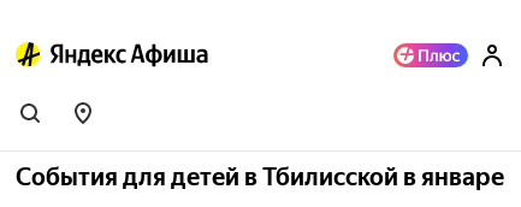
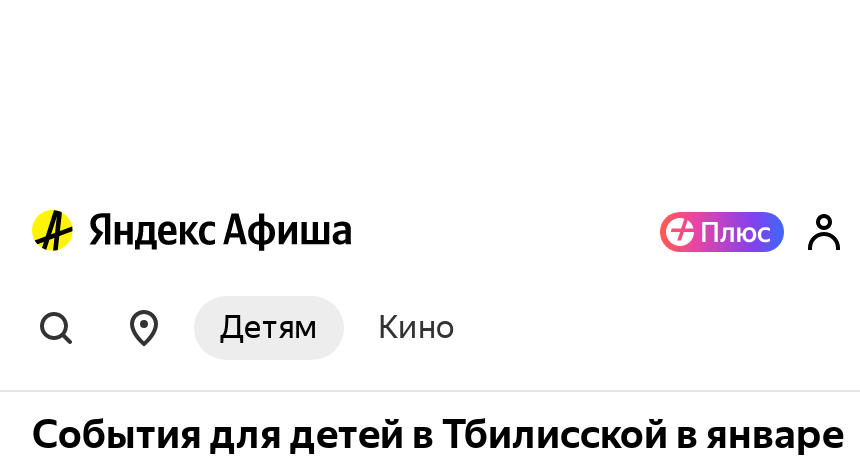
none -> [220,308,454,346] Детям | Кино

